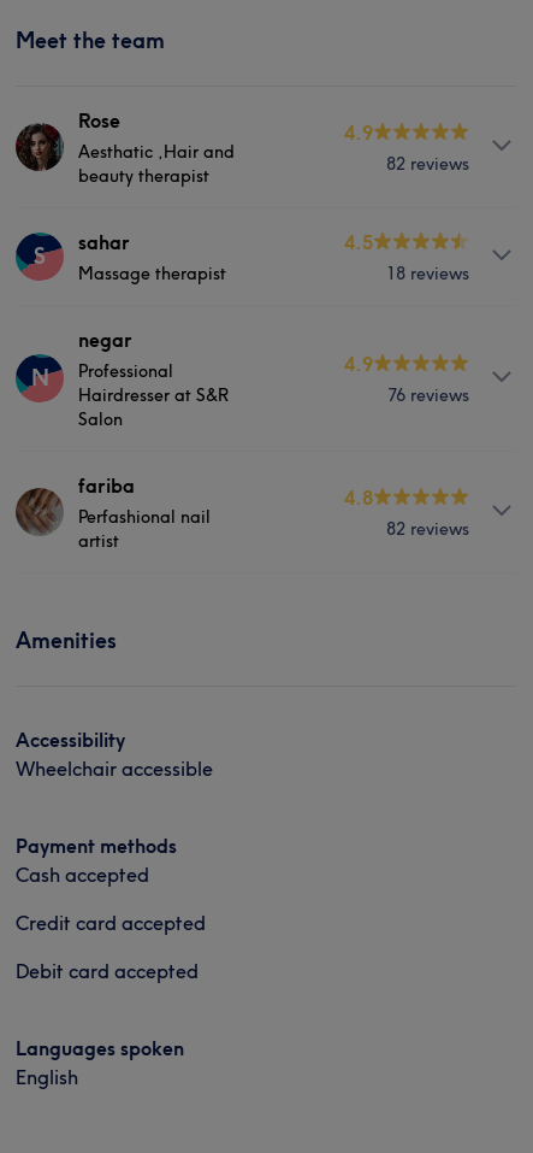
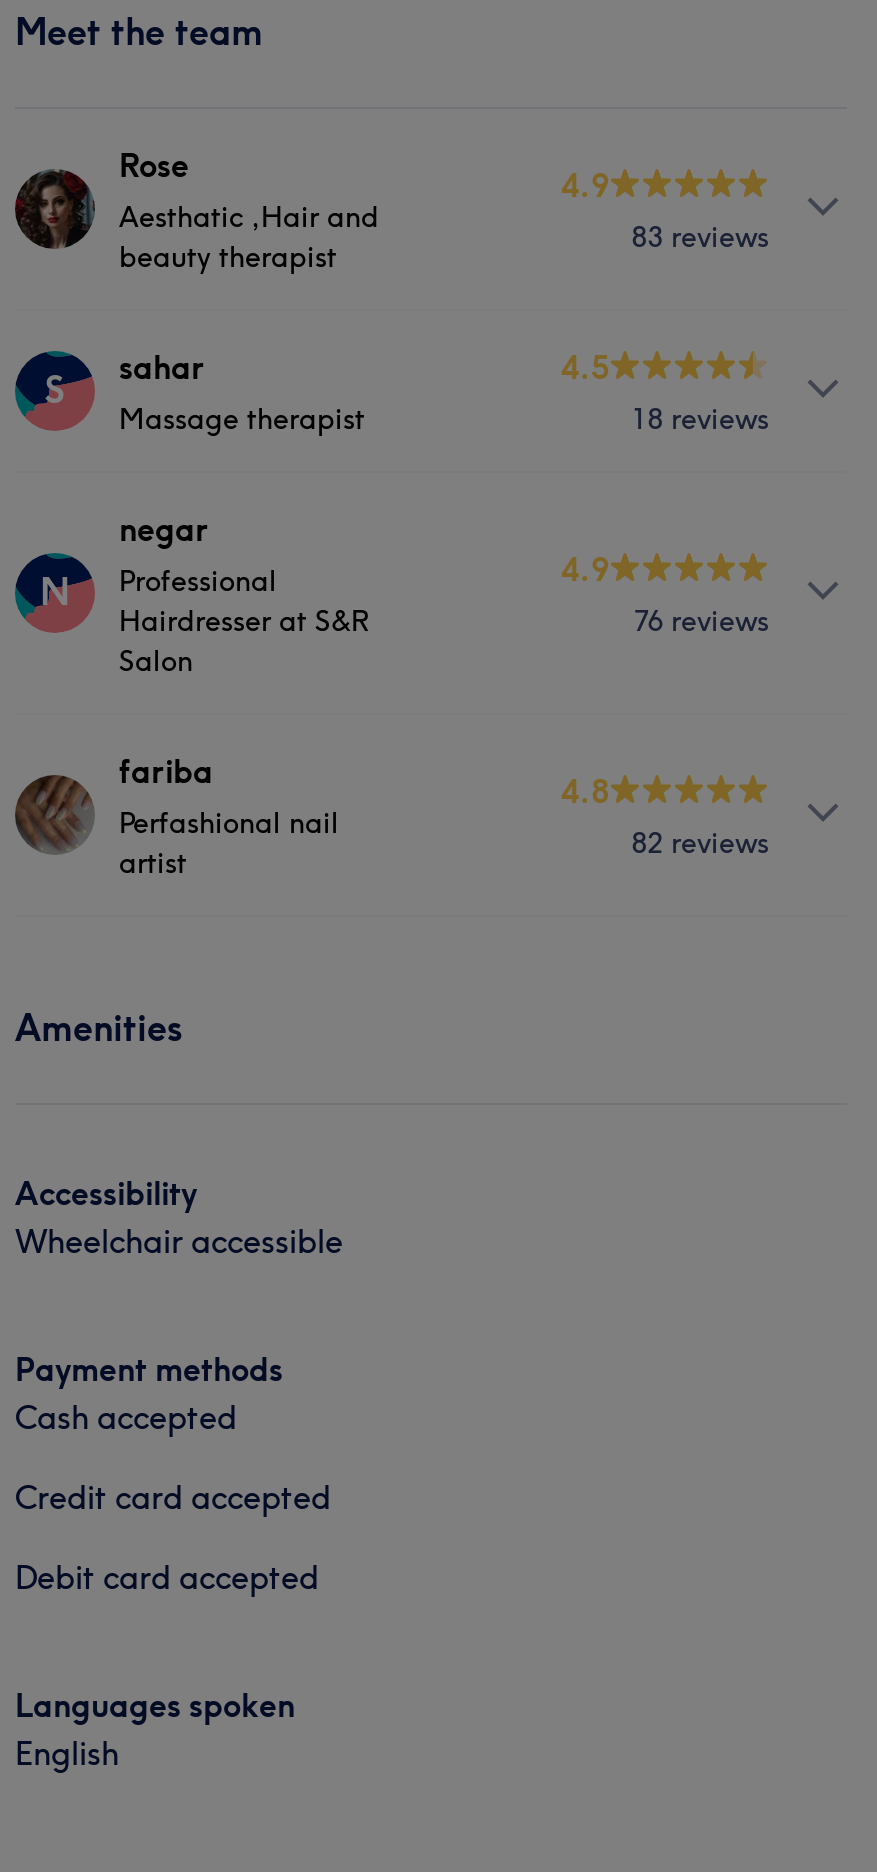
[386,153,469,175] 82 reviews -> [631,219,769,255] 83 reviews

